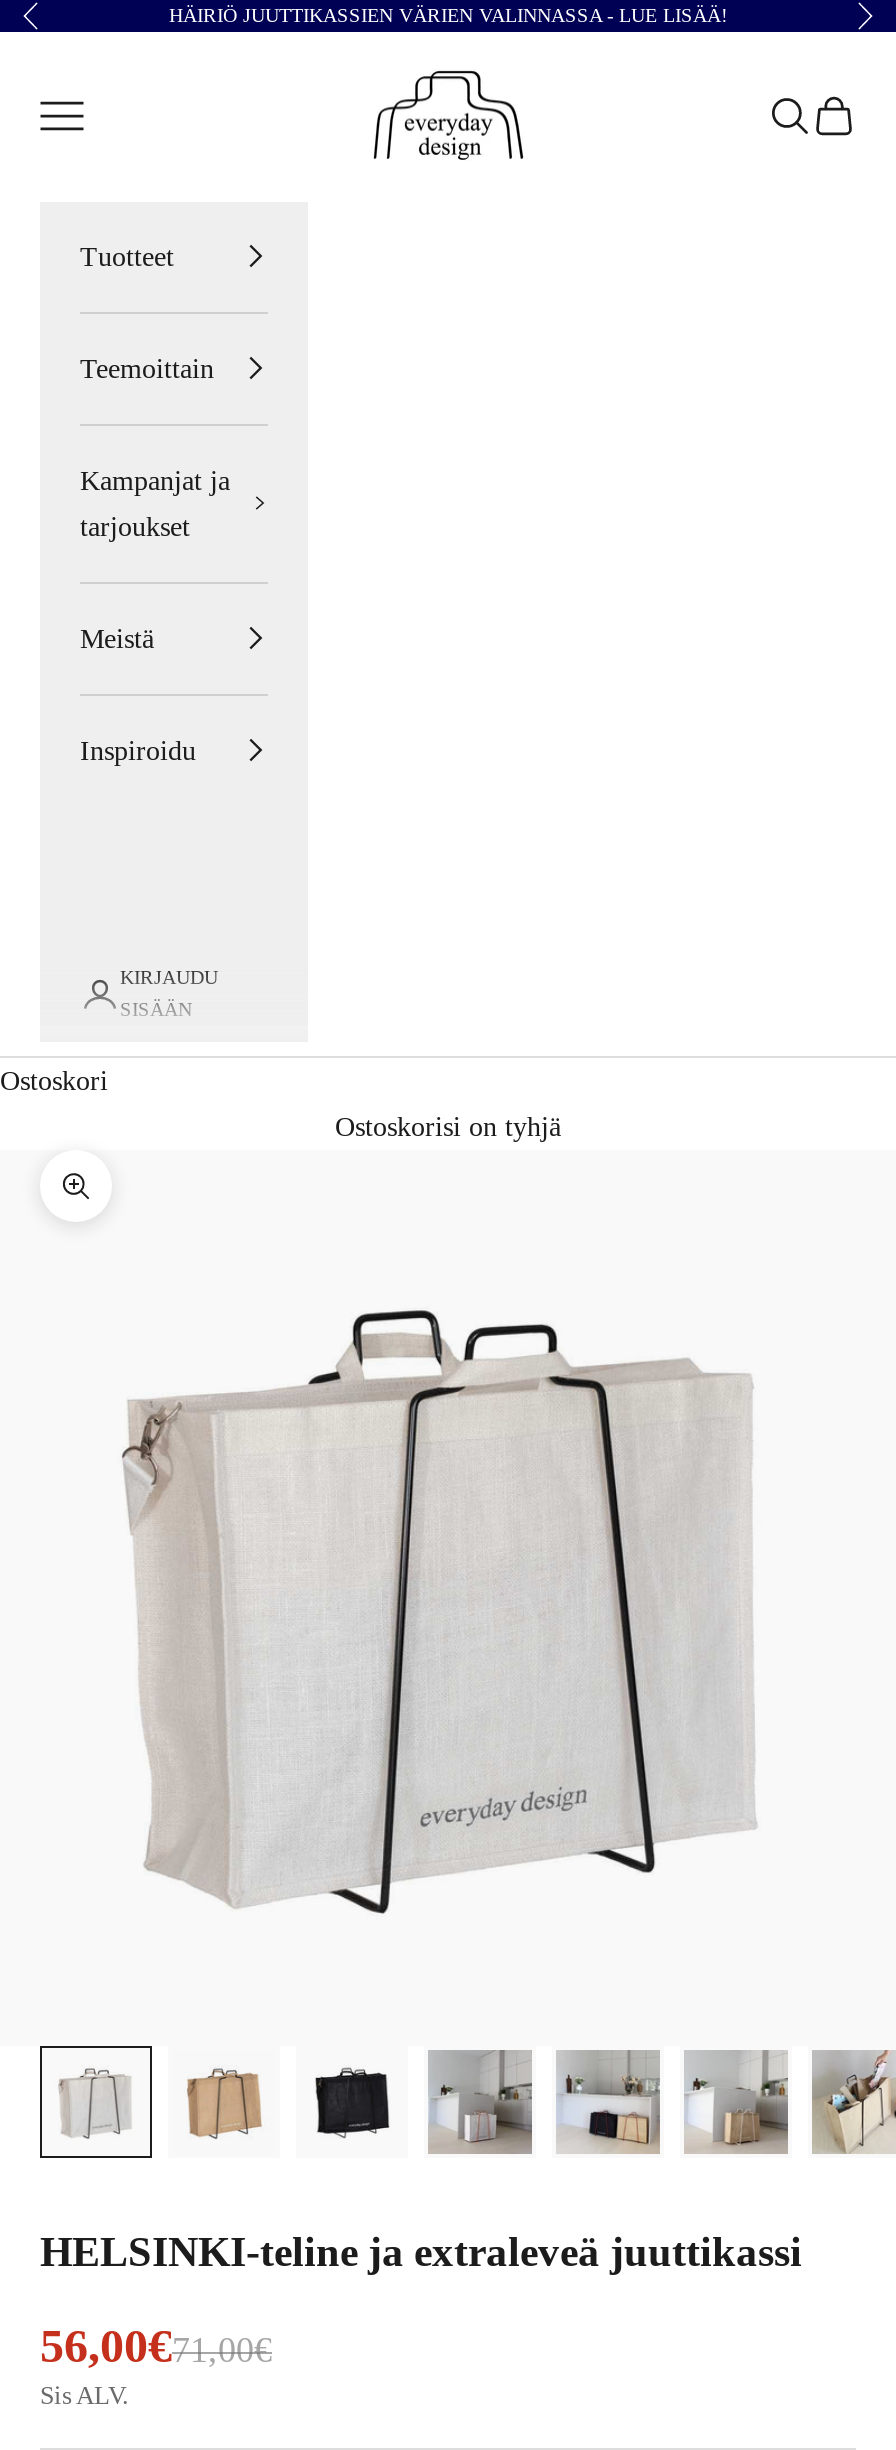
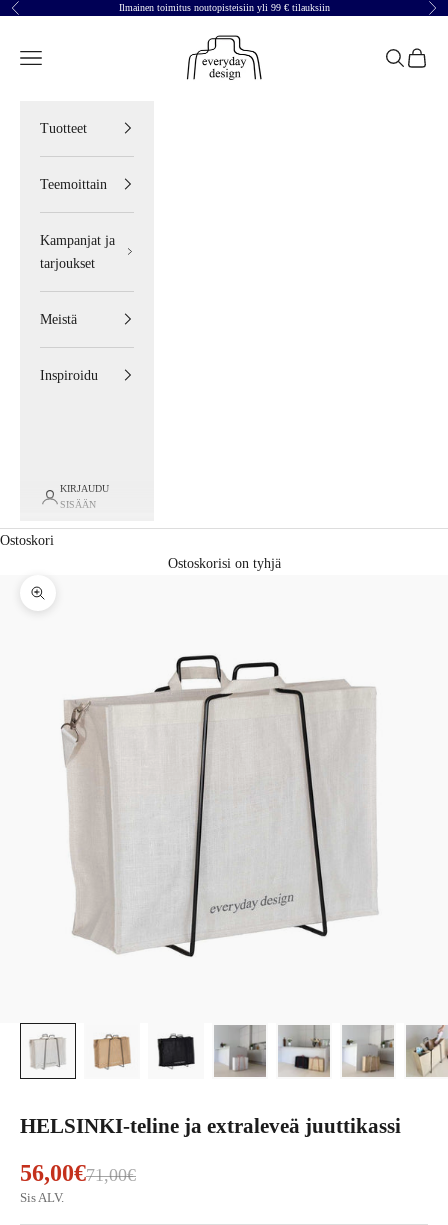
[169,4,727,26] HÄIRIÖ JUUTTIKASSIEN VÄRIEN VALINNASSA - LUE LISÄÄ! -> [118,2,329,13] Ilmainen toimitus noutopisteisiin yli 99 € tilauksiin

